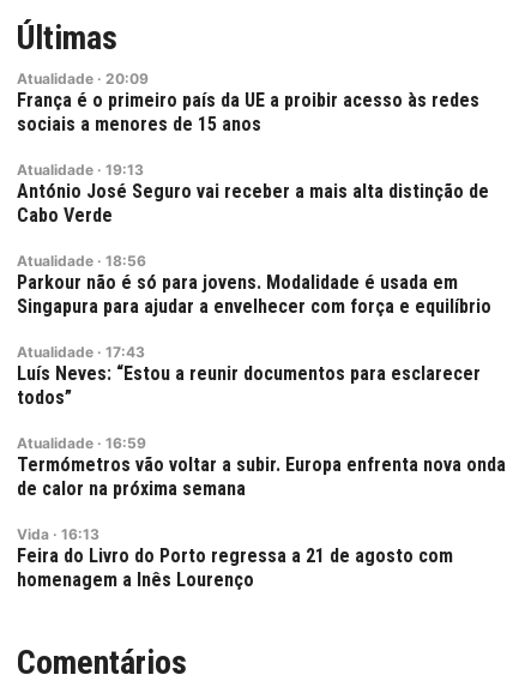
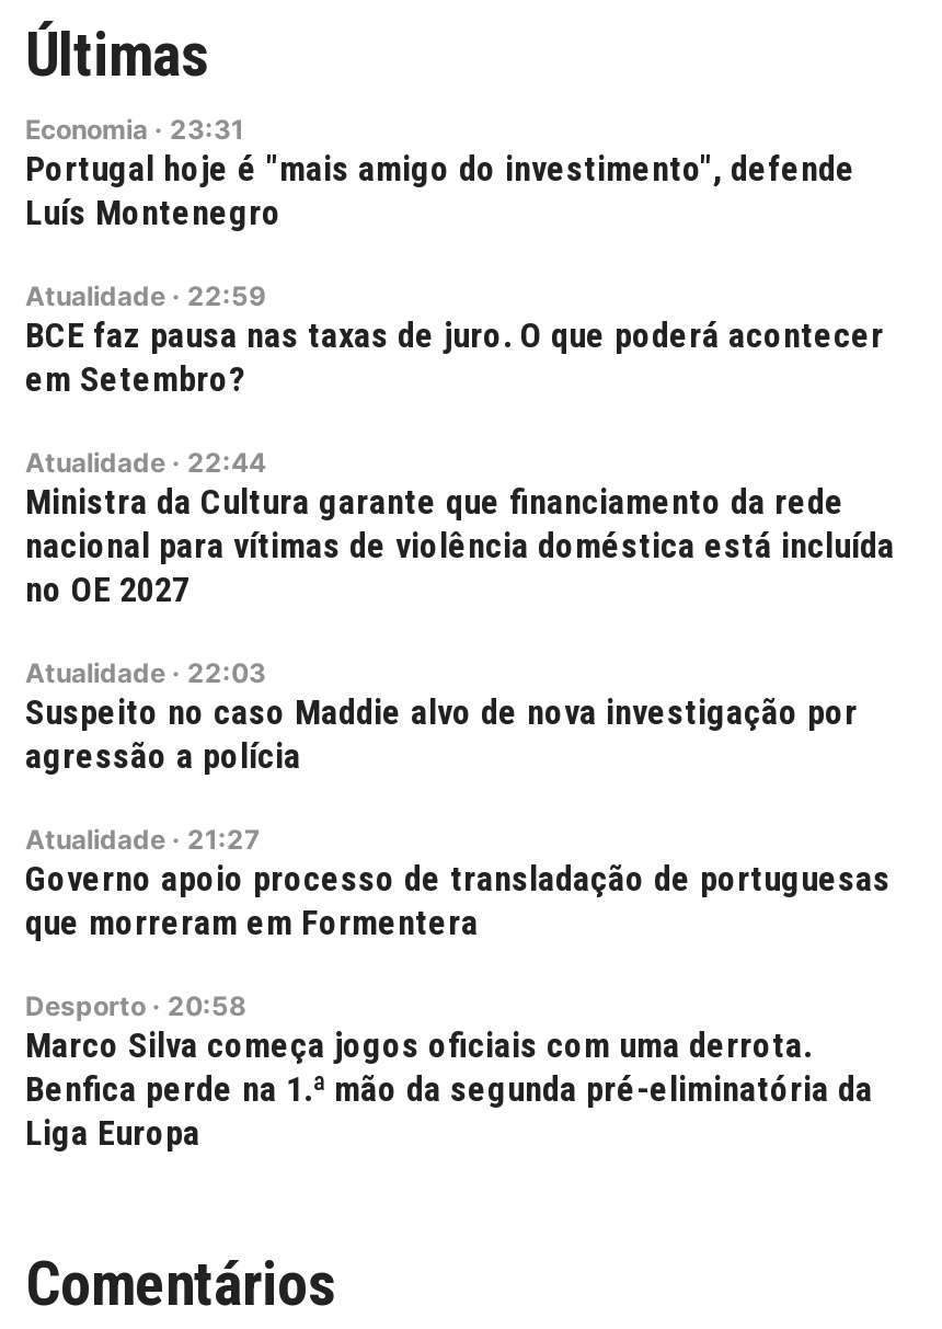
[17,69,479,135] Atualidade · 20:09 | França é o primeiro país da UE a proibir acesso às redes | sociais a menores de 15 anos -> [25,112,855,232] Economia · 23:31 | Portugal hoje é "mais amigo do investimento", defende | Luís Montenegro
[17,160,489,226] Atualidade · 19:13 | António José Seguro vai receber a mais alta distinção de | Cabo Verde -> [25,278,884,399] Atualidade · 22:59 | BCE faz pausa nas taxas de juro. O que poderá acontecer | em Setembro?
[17,251,491,317] Atualidade · 18:56 | Parkour não é só para jovens. Modalidade é usada em | Singapura para ajudar a envelhecer com força e equilíbrio -> [25,445,895,609] Atualidade · 22:44 | Ministra da Cultura garante que financiamento da rede | nacional para vítimas de violência doméstica está incluída | no OE 2027
[17,342,481,408] Atualidade · 17:43 | Luís Neves: “Estou a reunir documentos para esclarecer | todos” -> [25,655,858,776] Atualidade · 22:03 | Suspeito no caso Maddie alvo de nova investigação por | agressão a polícia
[17,433,506,499] Atualidade · 16:59 | Termómetros vão voltar a subir. Europa enfrenta nova onda | de calor na próxima semana -> [25,822,891,942] Atualidade · 21:27 | Governo apoio processo de transladação de portuguesas | que morreram em Formentera
[17,525,453,590] Vida · 16:13 | Feira do Livro do Porto regressa a 21 de agosto com | homenagem a Inês Lourenço -> [25,988,873,1153] Desporto · 20:58 | Marco Silva começa jogos oficiais com uma derrota. | Benfica perde na 1.ª mão da segunda pré-eliminatória da | Liga Europa

